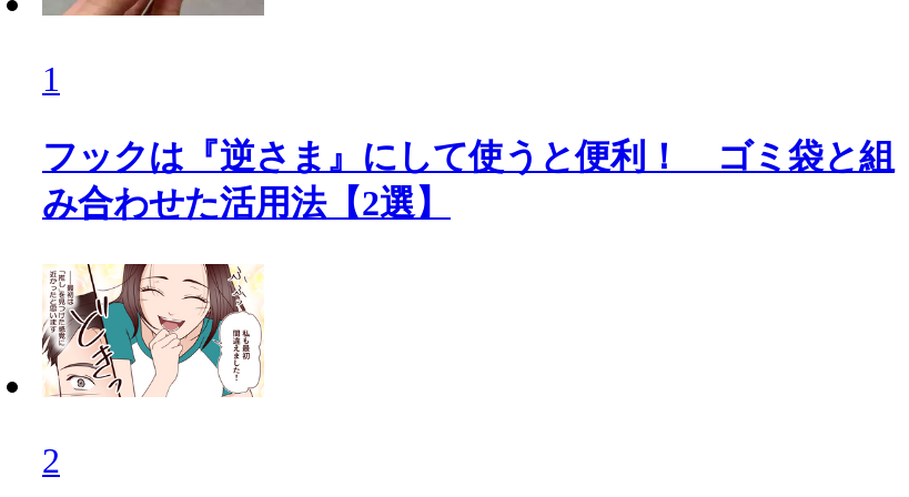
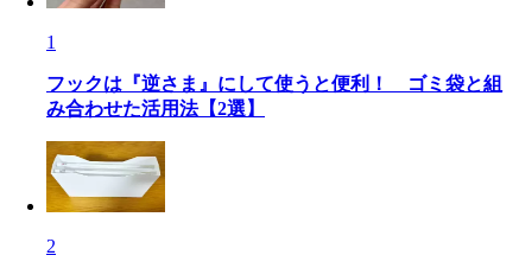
[40,262,264,397] [image] -> [45,140,166,213] [image]

